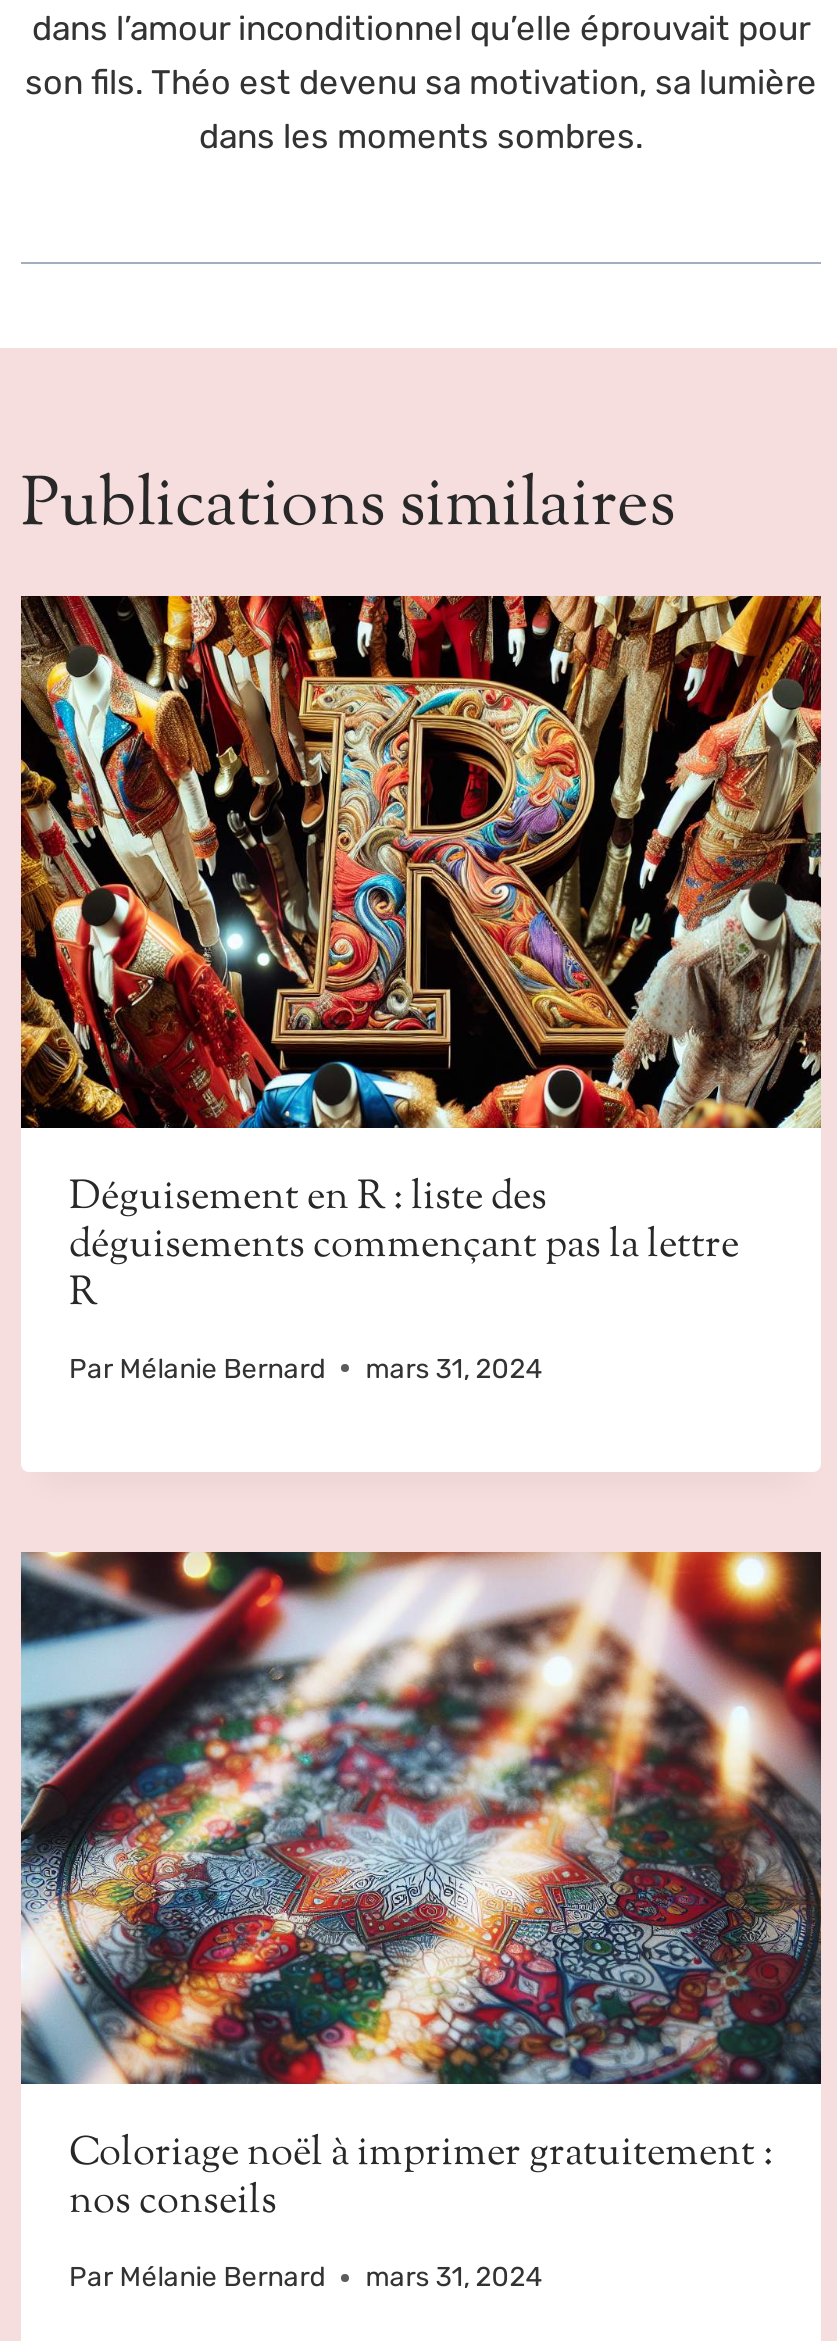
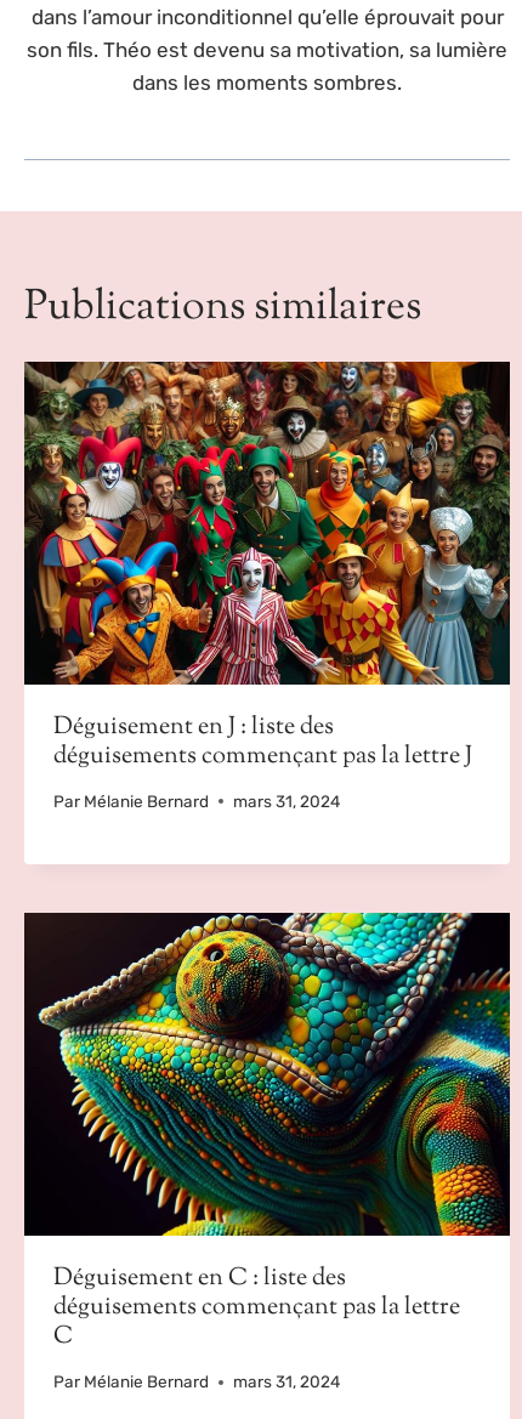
[19,594,823,1324] [image] | Déguisement en R : liste des | R -> [24,361,511,775] [image] | Déguisement en J : liste des | déguisements commençant pas la lettre J
moved [69,1218,739,1276] -> [53,1291,460,1326]: déguisements commençant pas la lettre
moved [69,1352,541,1384] -> [53,791,340,811]: Par Mélanie Bernard | mars 31, 2024
[19,1550,823,2233] [image] | Coloriage noël à imprimer gratuitement : | nos conseils -> [23,912,510,1355] [image] | Déguisement en C : liste des | C

